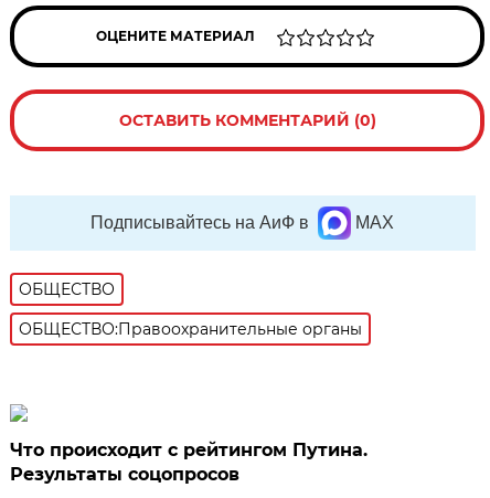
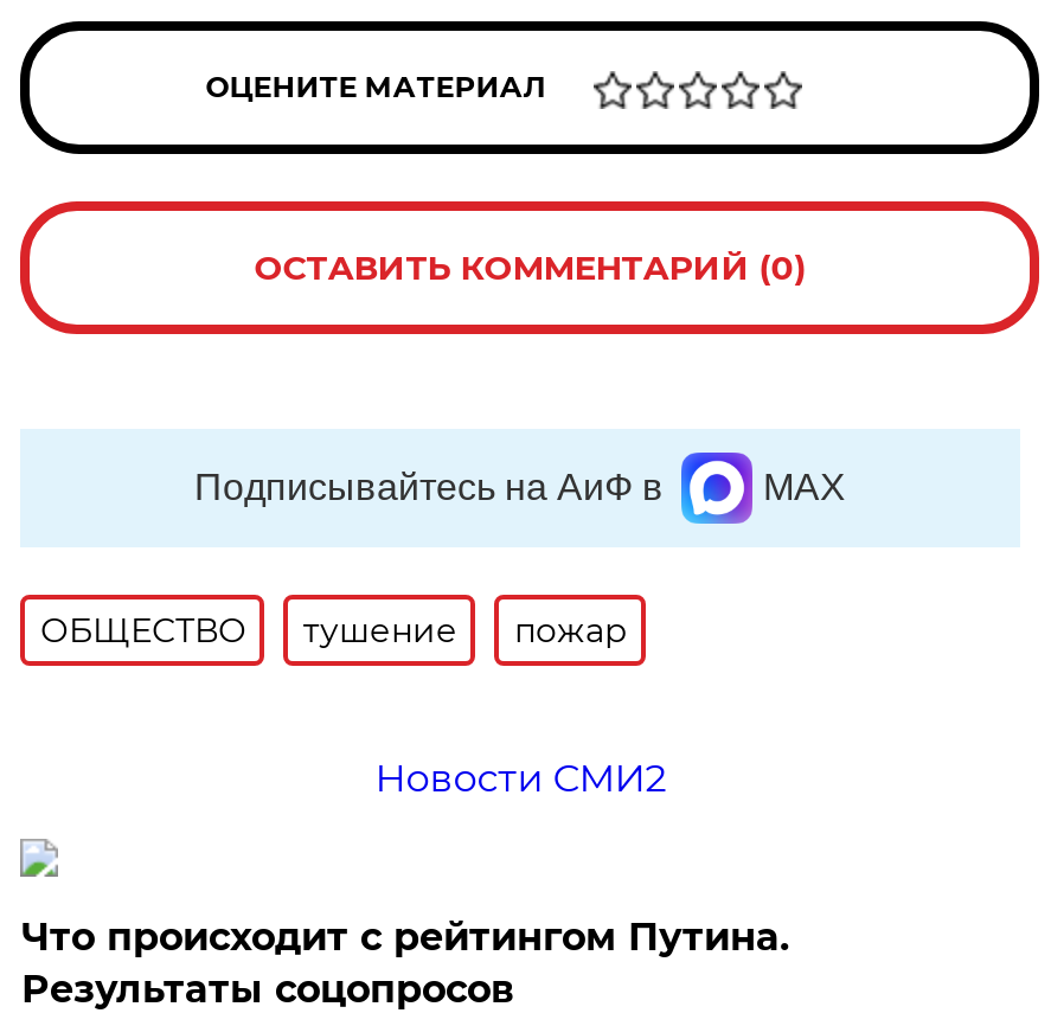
[19,319,362,339] ОБЩЕСТВО:Правоохранительные органы -> [303,609,666,801] тушение | пожар | Новости СМИ2

